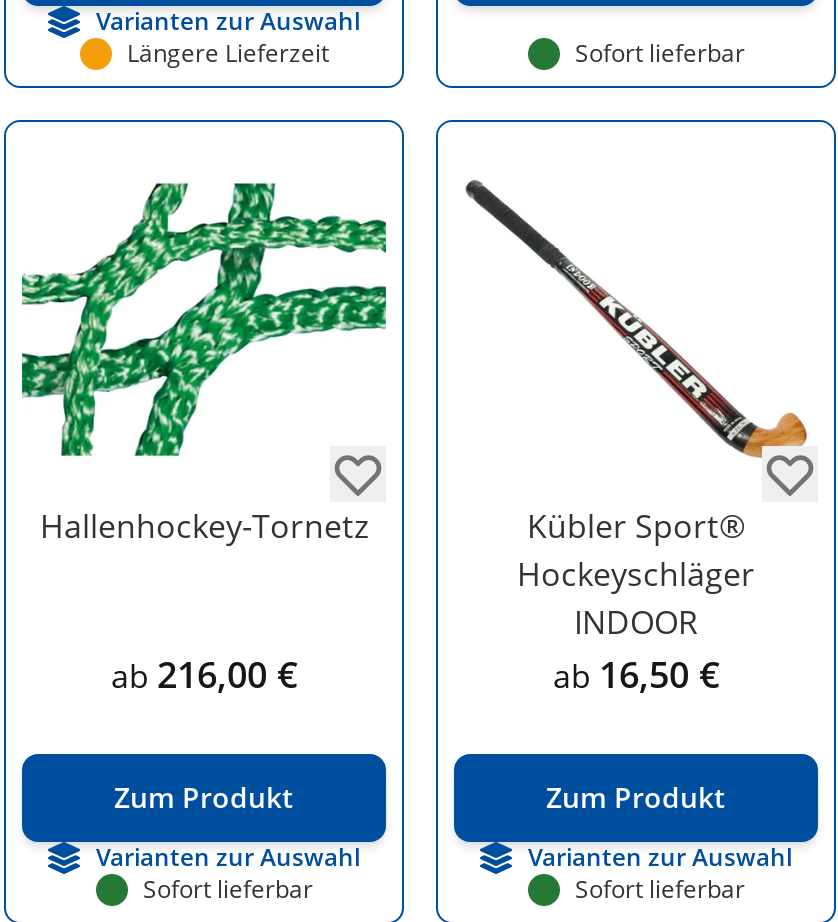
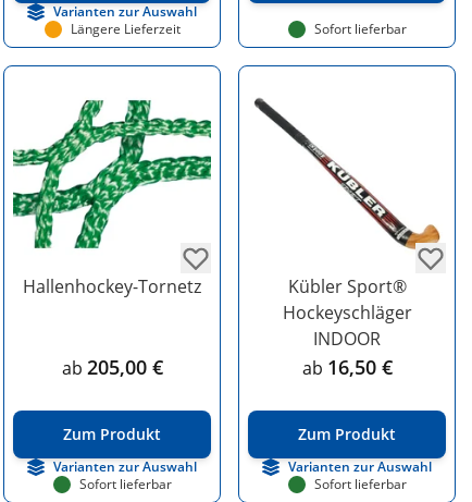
[111,650,297,698] ab 216,00 € -> [61,354,163,380] ab 205,00 €

